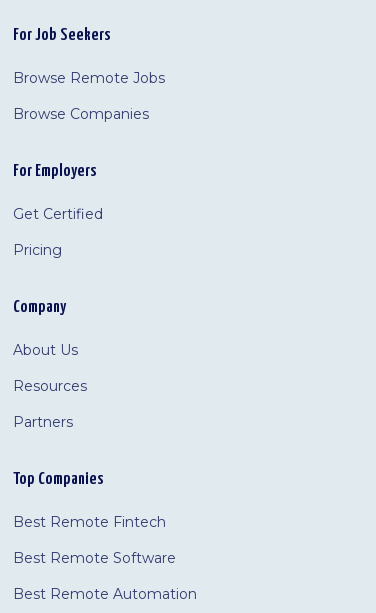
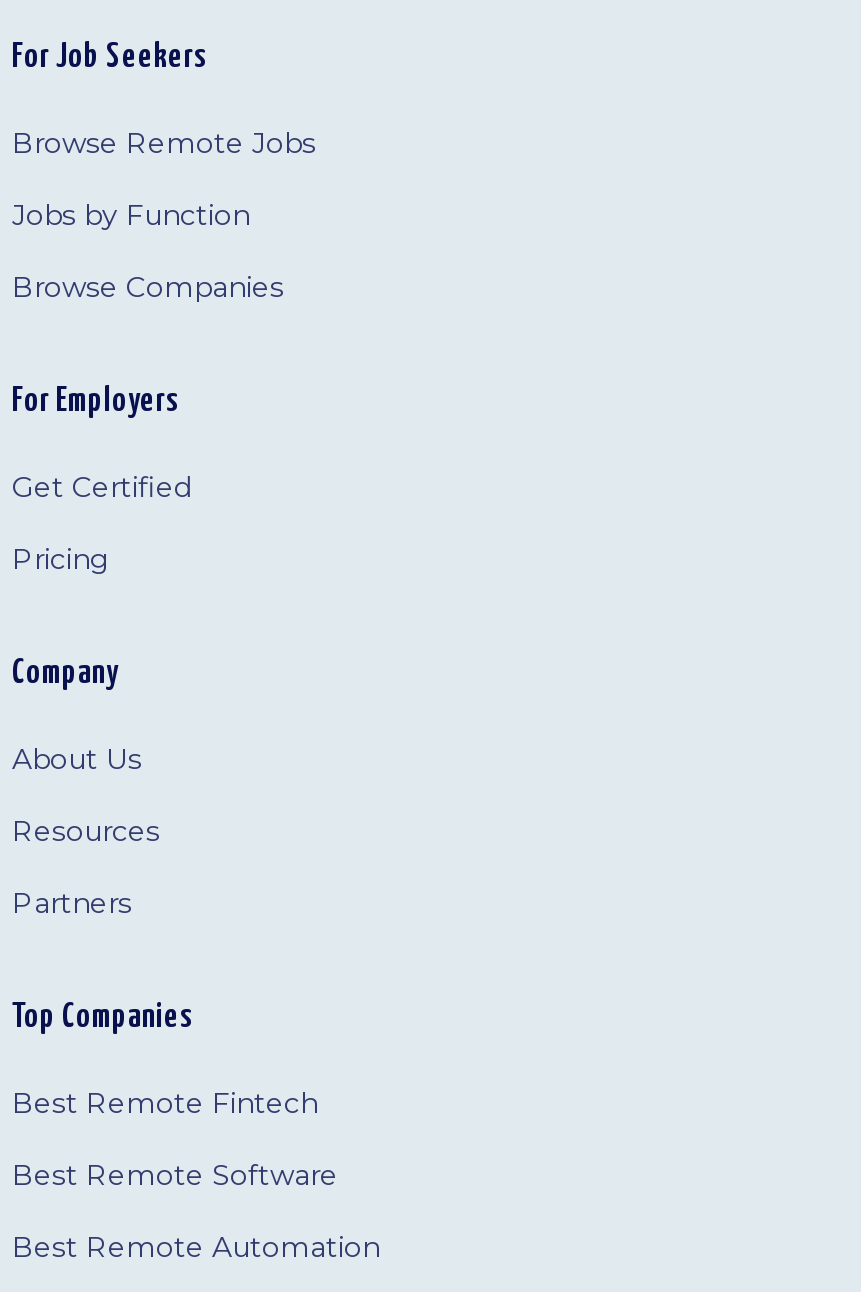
none -> [12,197,250,233] Jobs by Function

